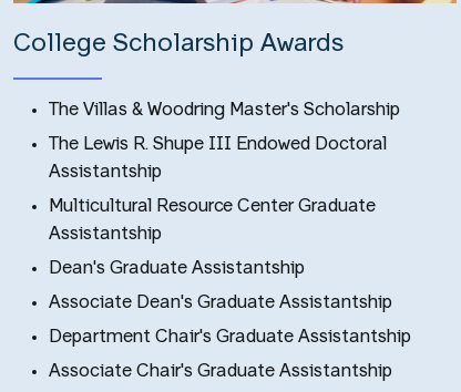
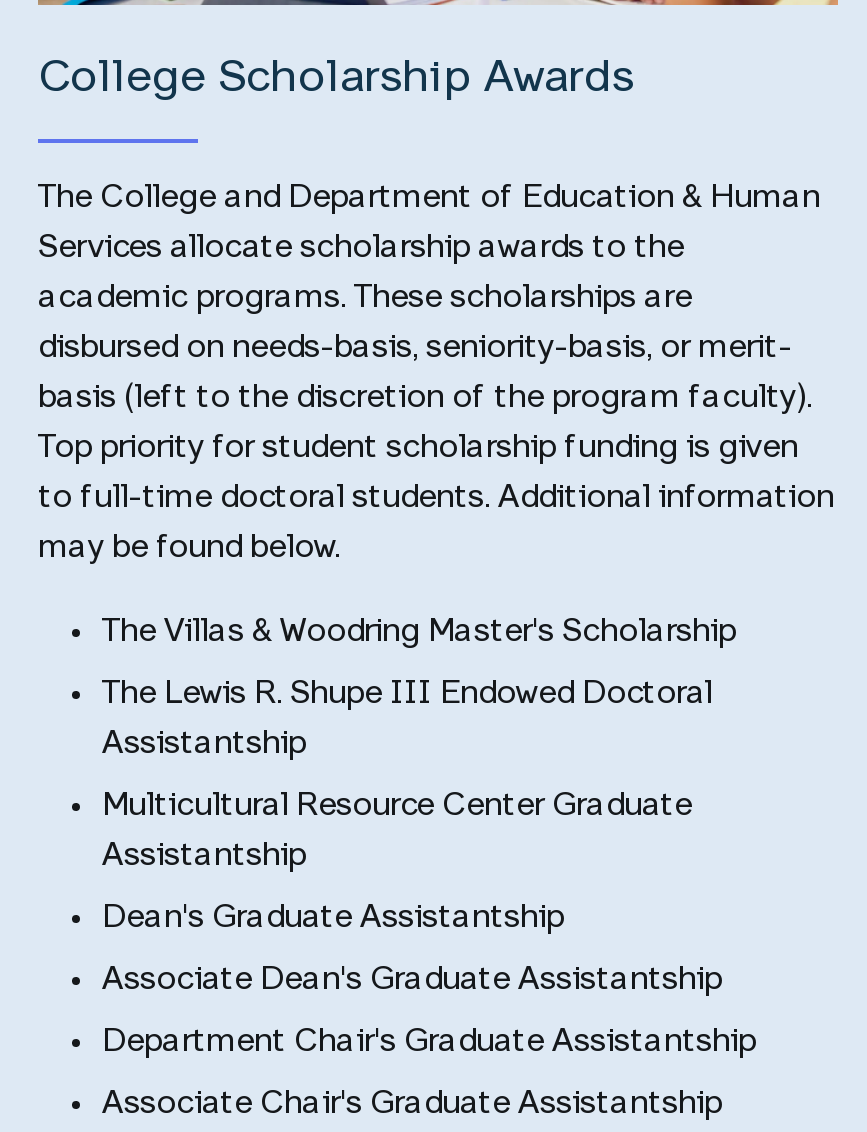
none -> [38,184,834,566] The College and Department of Education & Human | Services allocate scholarship awards to the | academic programs. These scholarships are | disbursed on needs-basis, seniority-basis, or merit- | basis (left to the discretion of the program faculty). | Top priority for student scholarship funding is given | to full-time doctoral students. Additional information | may be found below.

